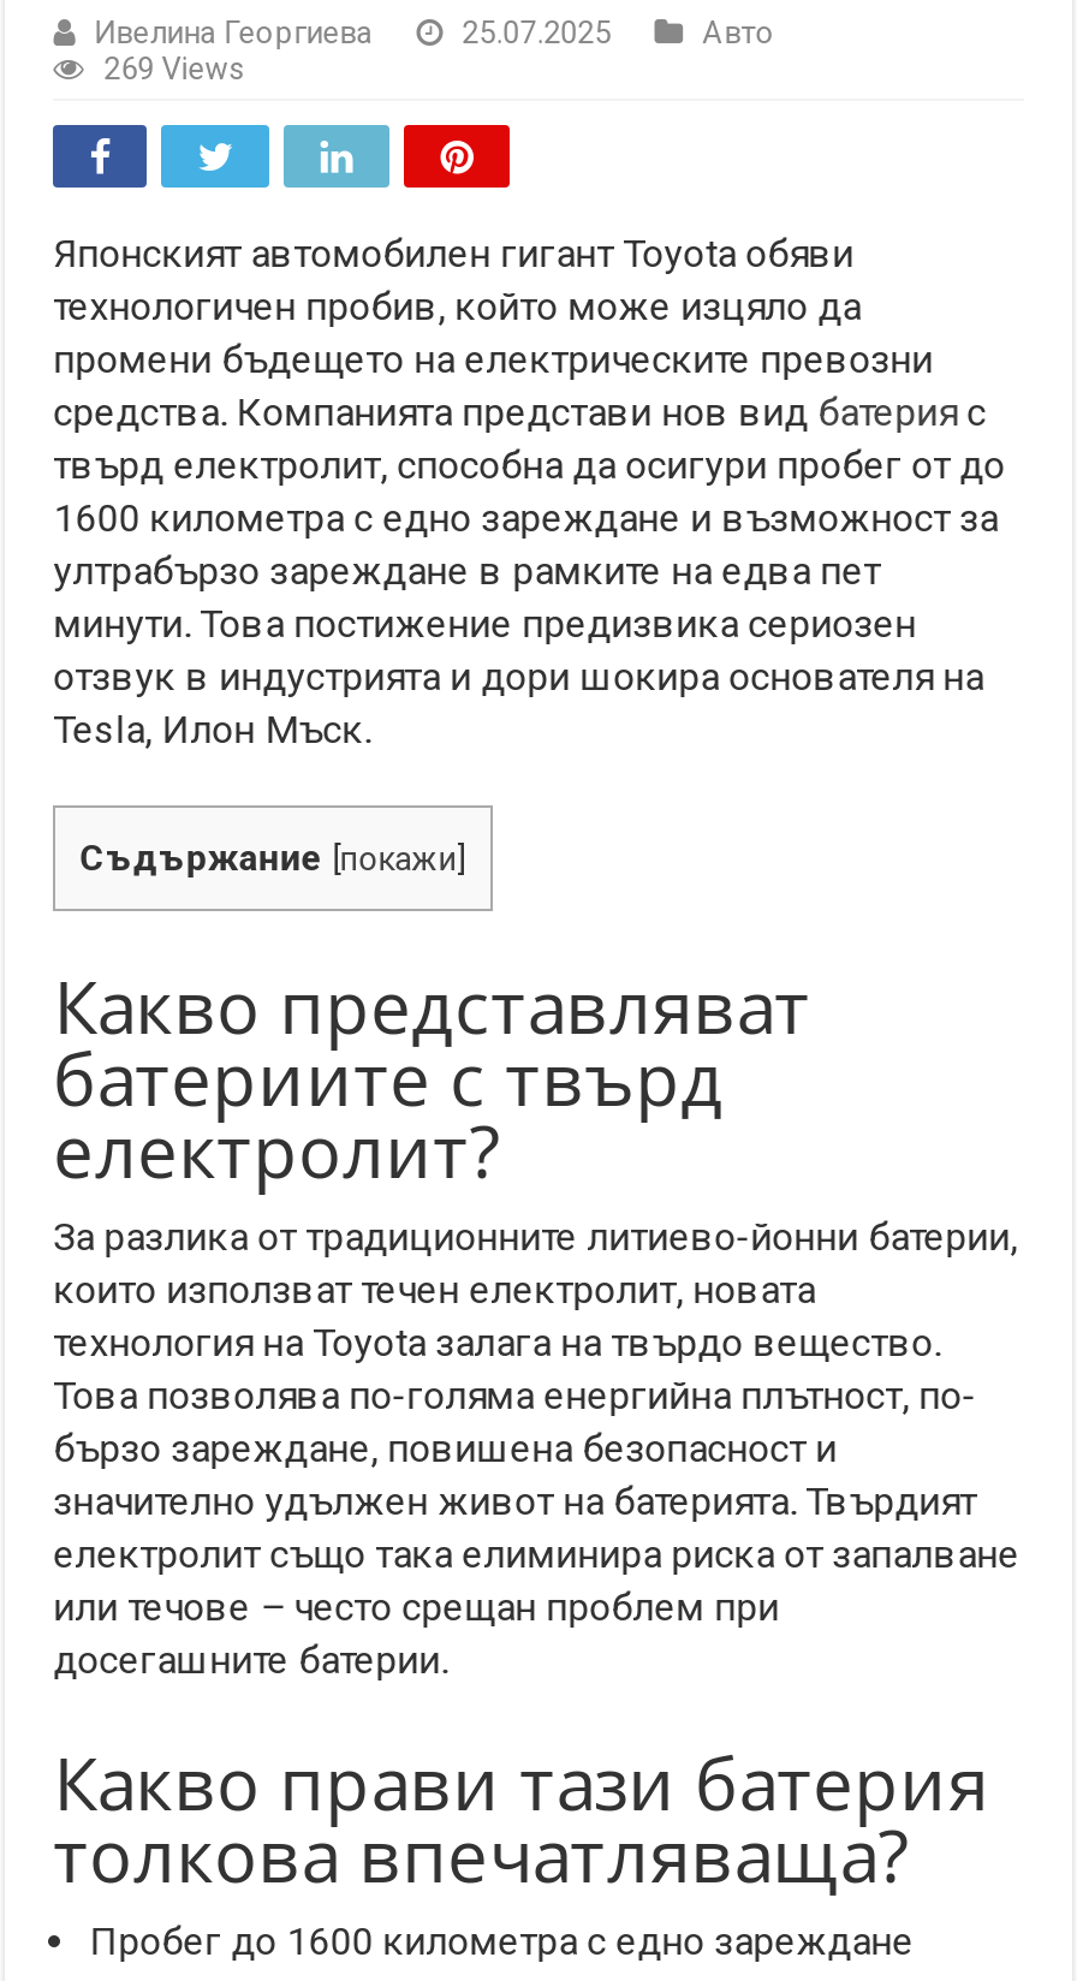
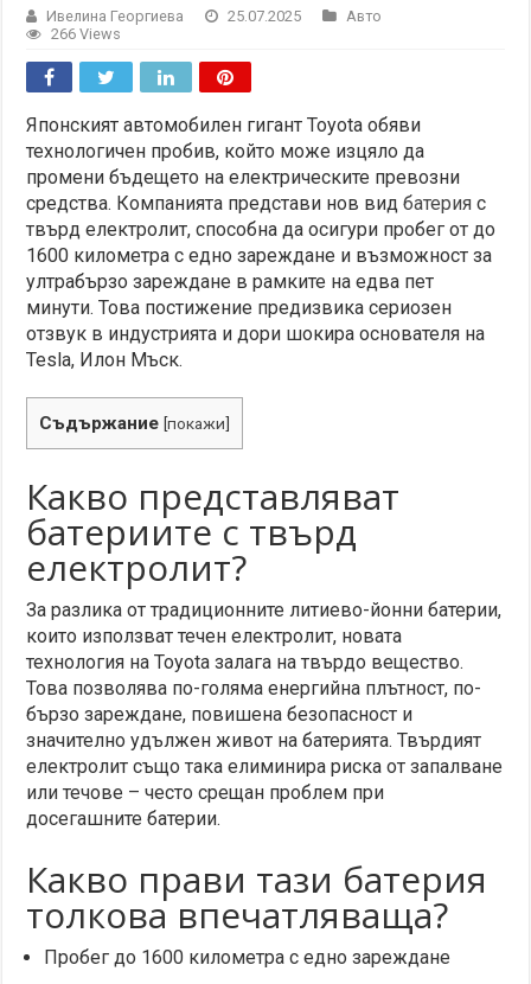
[104,49,246,85] 269 Views -> [51,25,121,43] 266 Views

